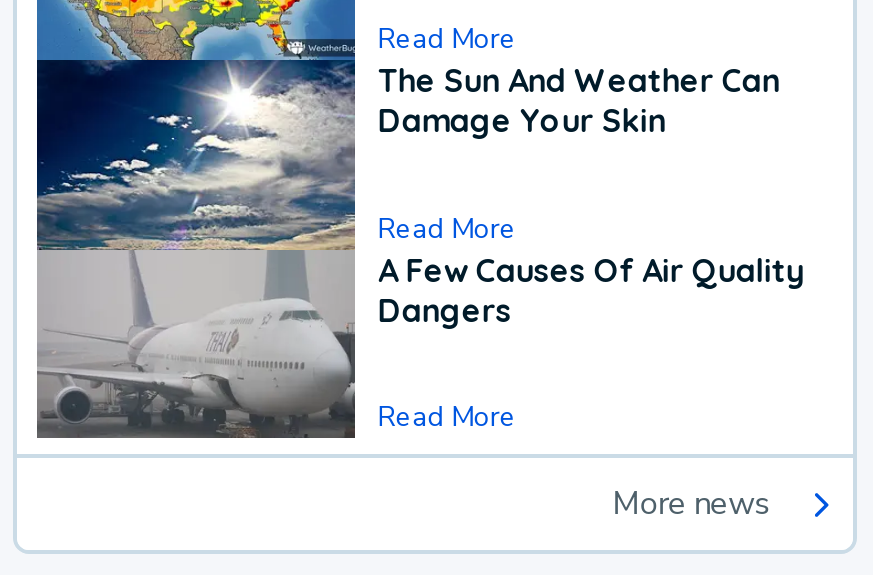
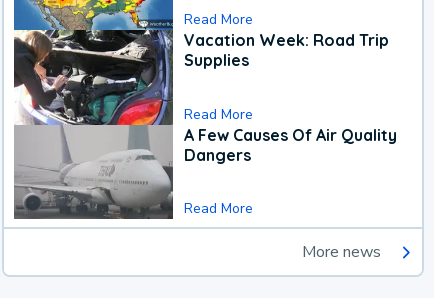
[35,40,780,252] [image] | The Sun And Weather Can | Damage Your Skin -> [13,29,389,126] [image] | Vacation Week: Road Trip | Supplies

